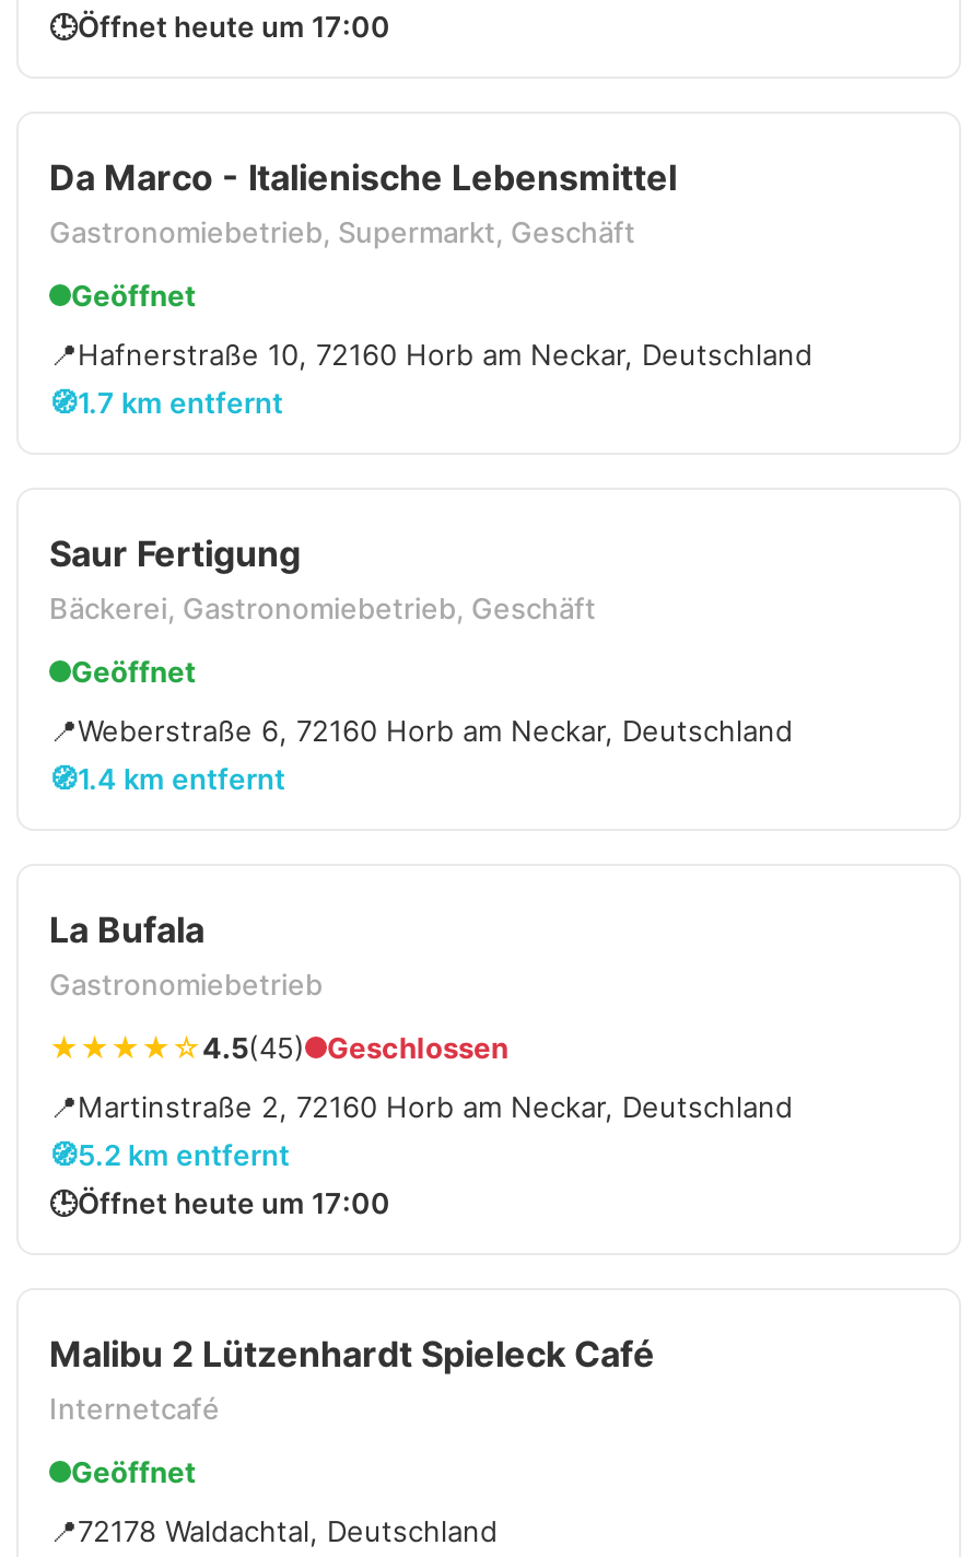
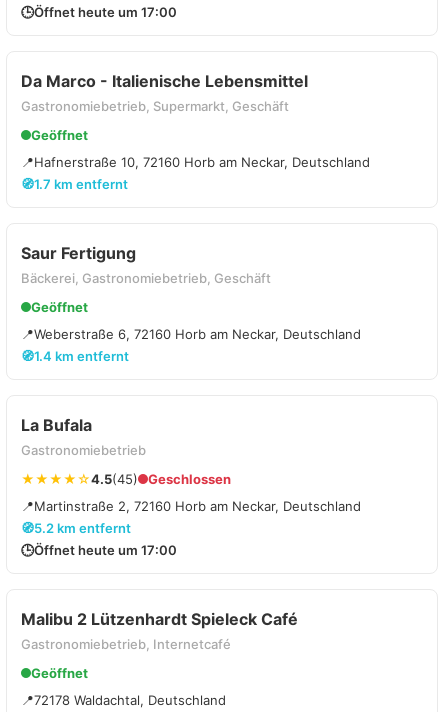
[49,1391,220,1426] Internetcafé -> [21,636,231,652] Gastronomiebetrieb, Internetcafé

